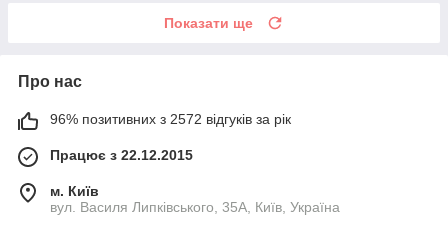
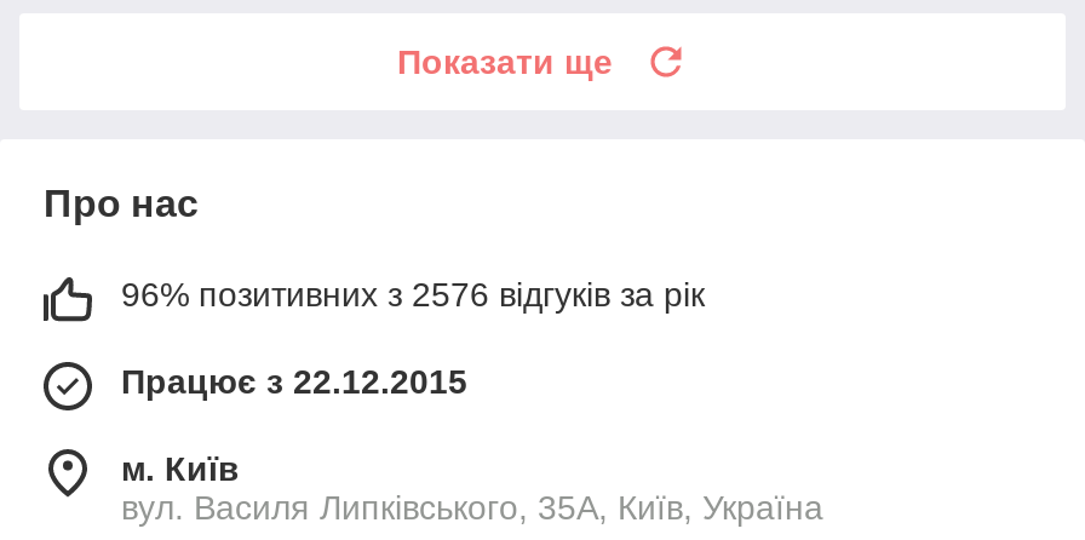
[50,111,291,127] 96% позитивних з 2572 відгуків за рік -> [121,274,705,313] 96% позитивних з 2576 відгуків за рік

